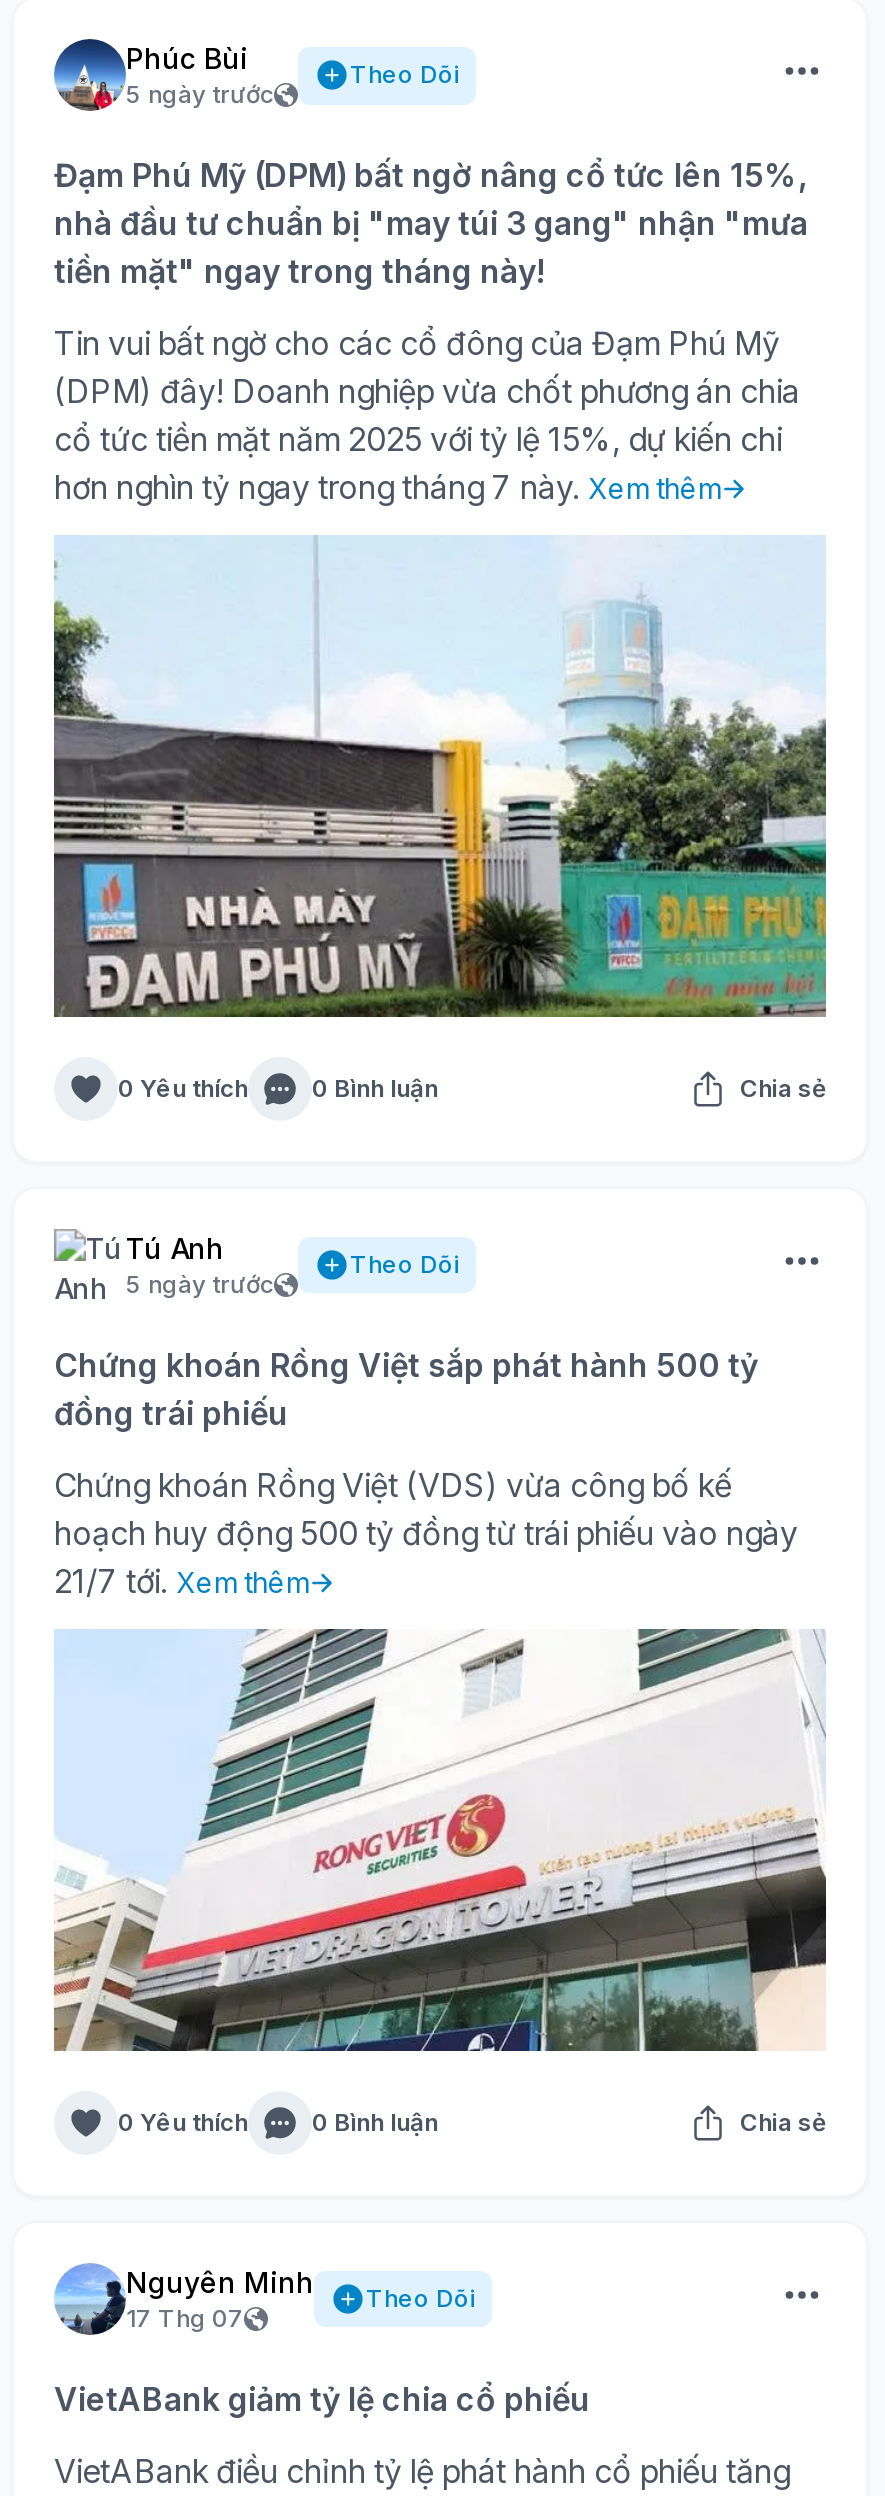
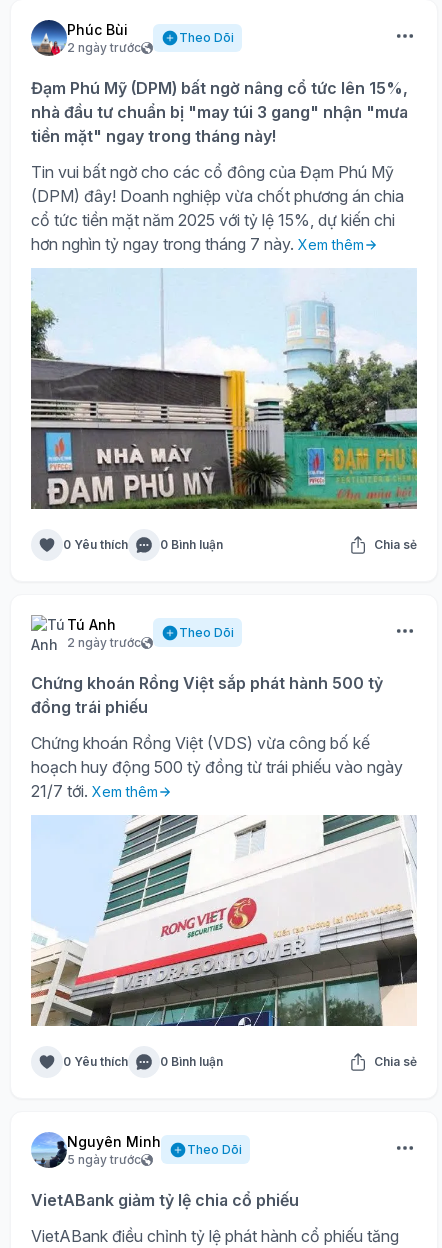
[126,80,274,110] 5 ngày trước -> [67,40,141,55] 2 ngày trước
[126,1269,274,1299] 5 ngày trước -> [67,634,141,649] 2 ngày trước
[126,2303,244,2333] 17 Thg 07 -> [67,1152,141,1167] 5 ngày trước

